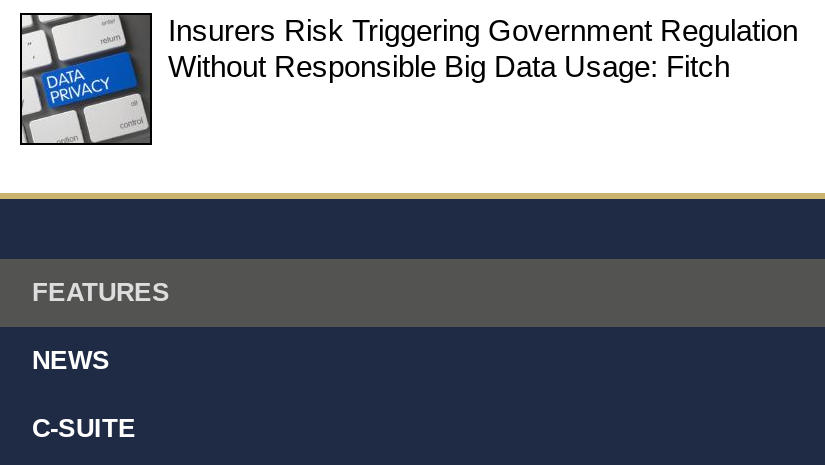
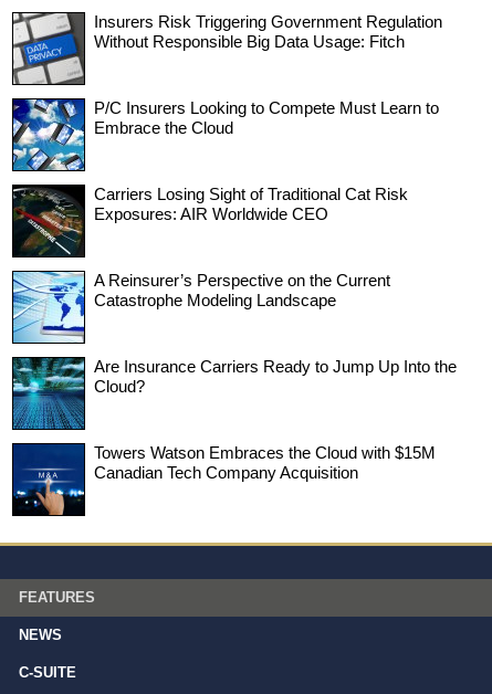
none -> [11,97,439,172] [image] | P/C Insurers Looking to Compete Must Learn to | Embrace the Cloud
none -> [11,183,408,259] [image] | Carriers Losing Sight of Traditional Cat Risk | Exposures: AIR Worldwide CEO
none -> [11,270,390,345] [image] | A Reinsurer’s Perspective on the Current | Catastrophe Modeling Landscape
none -> [11,356,457,431] [image] | Are Insurance Carriers Ready to Jump Up Into the | Cloud?
none -> [12,443,436,516] [image] | Towers Watson Embraces the Cloud with $15M | Canadian Tech Company Acquisition

